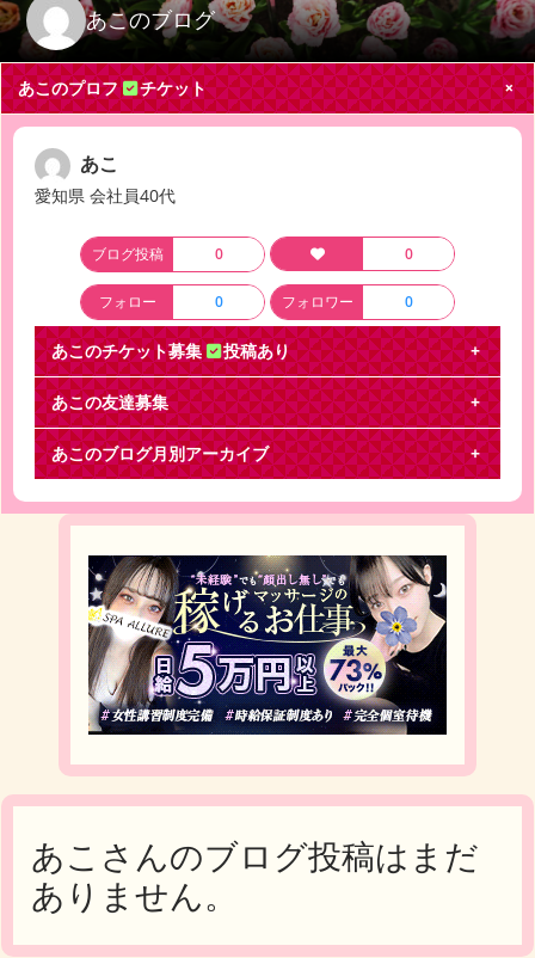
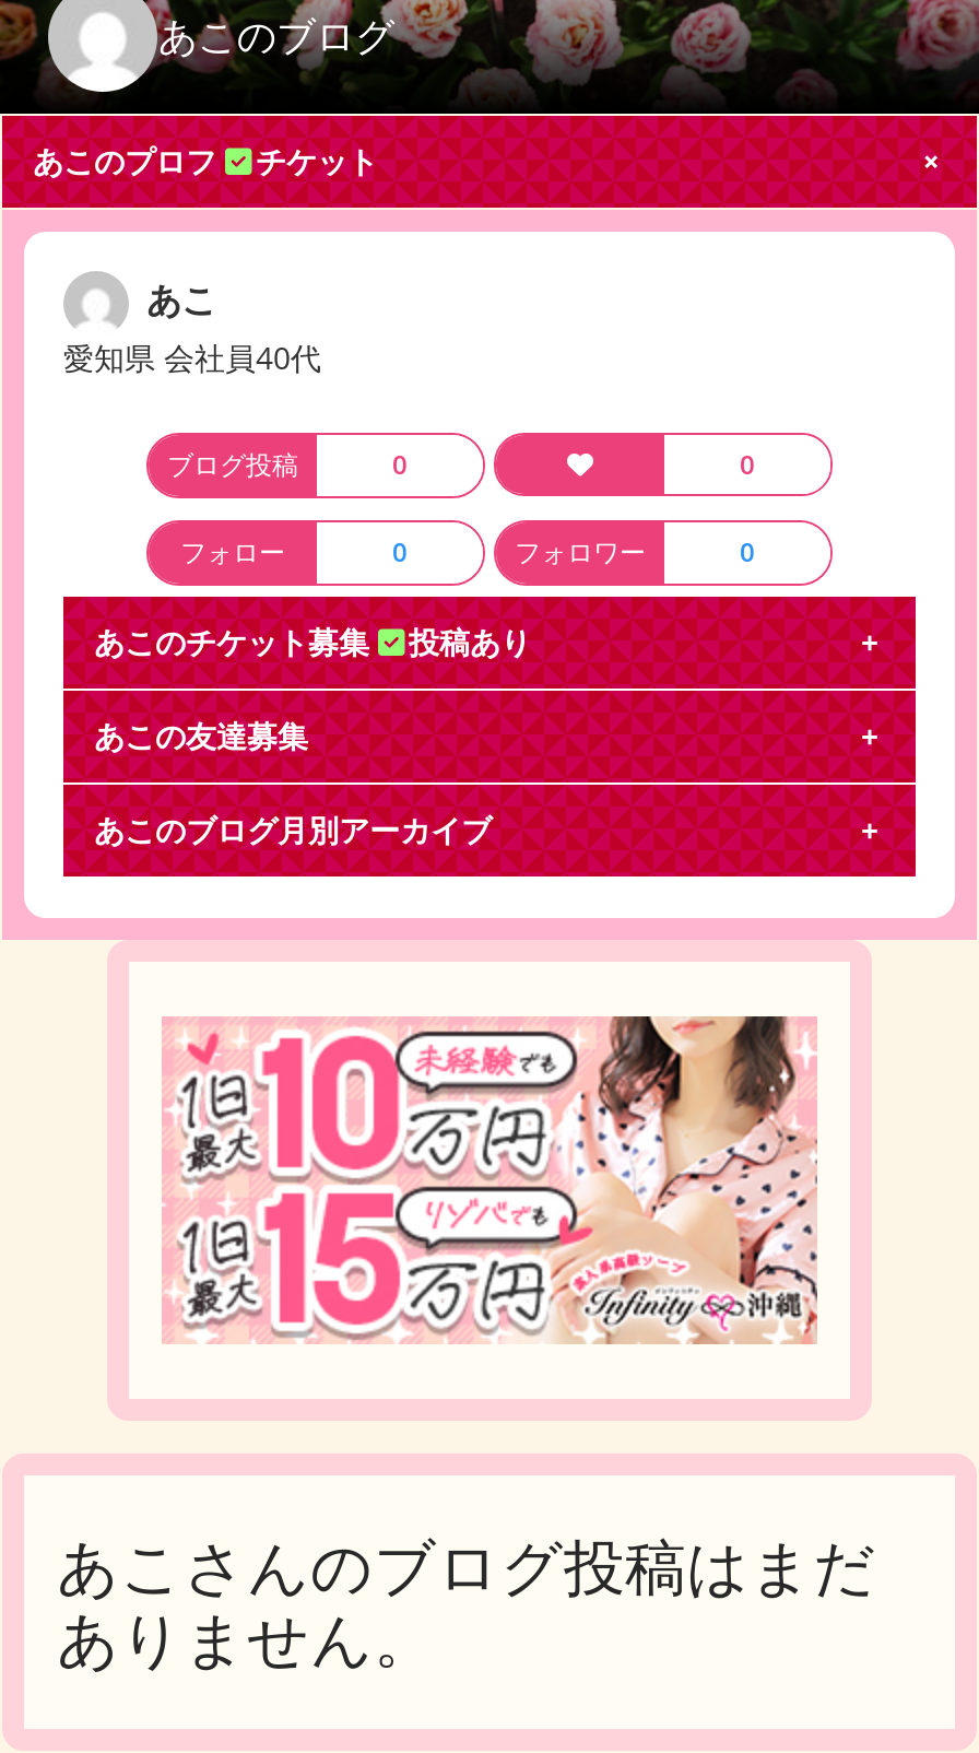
[87,554,448,736] [image] -> [162,1014,819,1344] [image]

